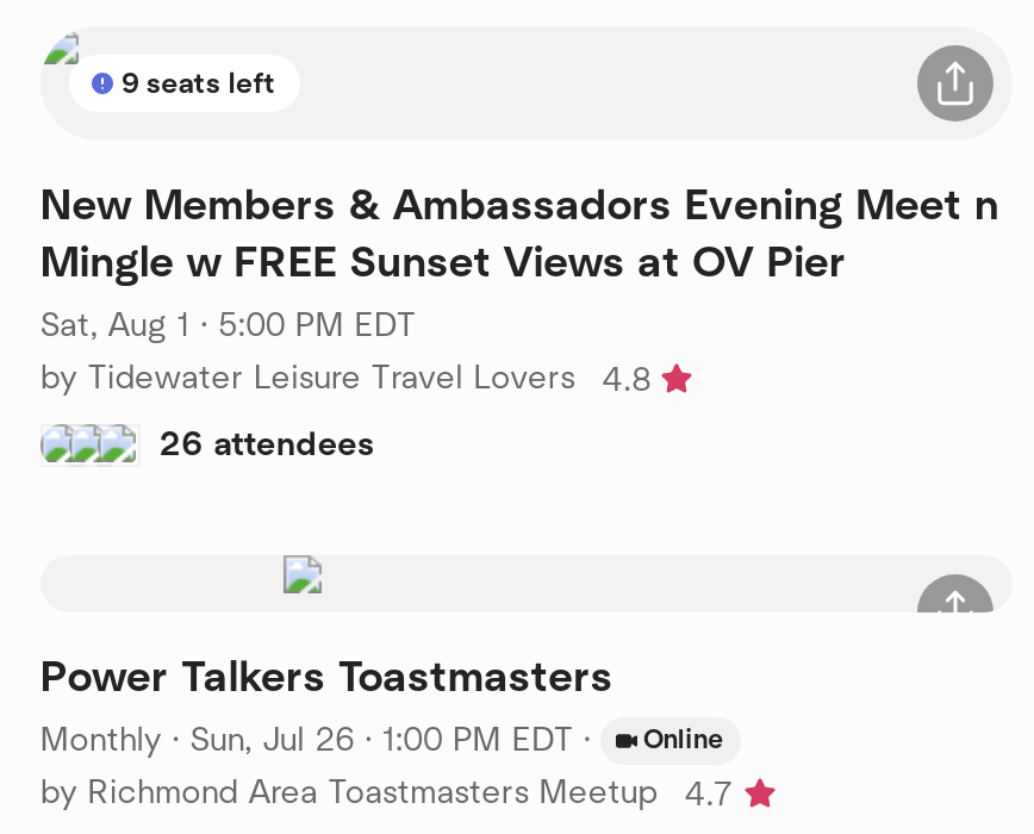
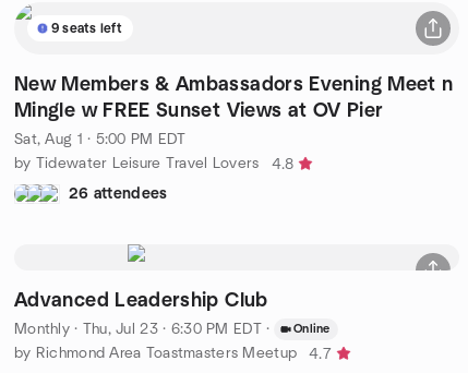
[41,656,613,699] Power Talkers Toastmasters -> [14,291,268,310] Advanced Leadership Club
[41,723,591,757] Monthly · Sun, Jul 26 · 1:00 PM EDT · -> [14,321,270,336] Monthly · Thu, Jul 23 · 6:30 PM EDT ·

